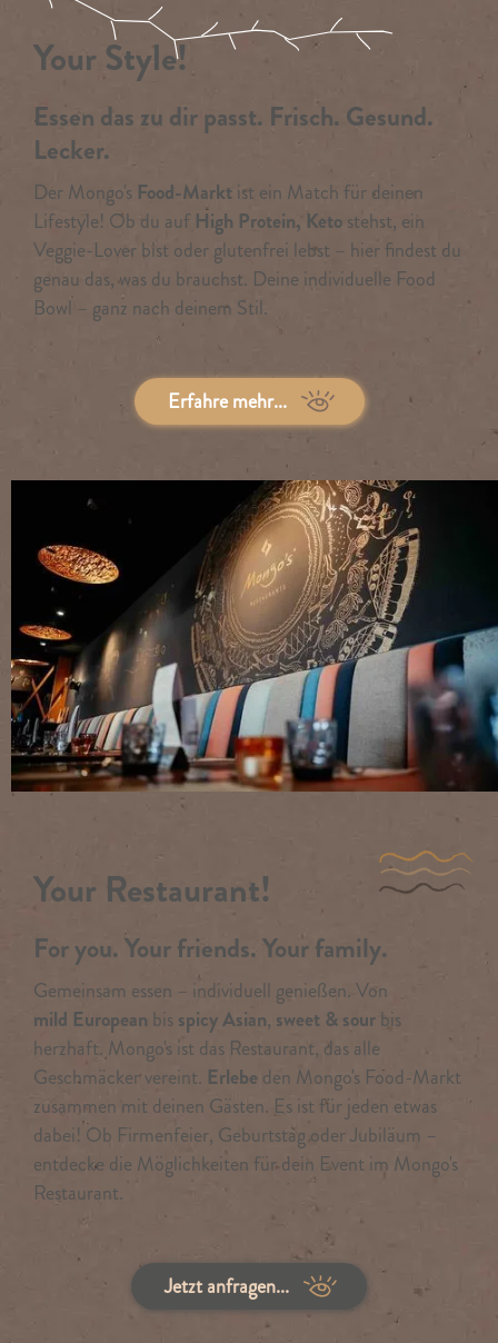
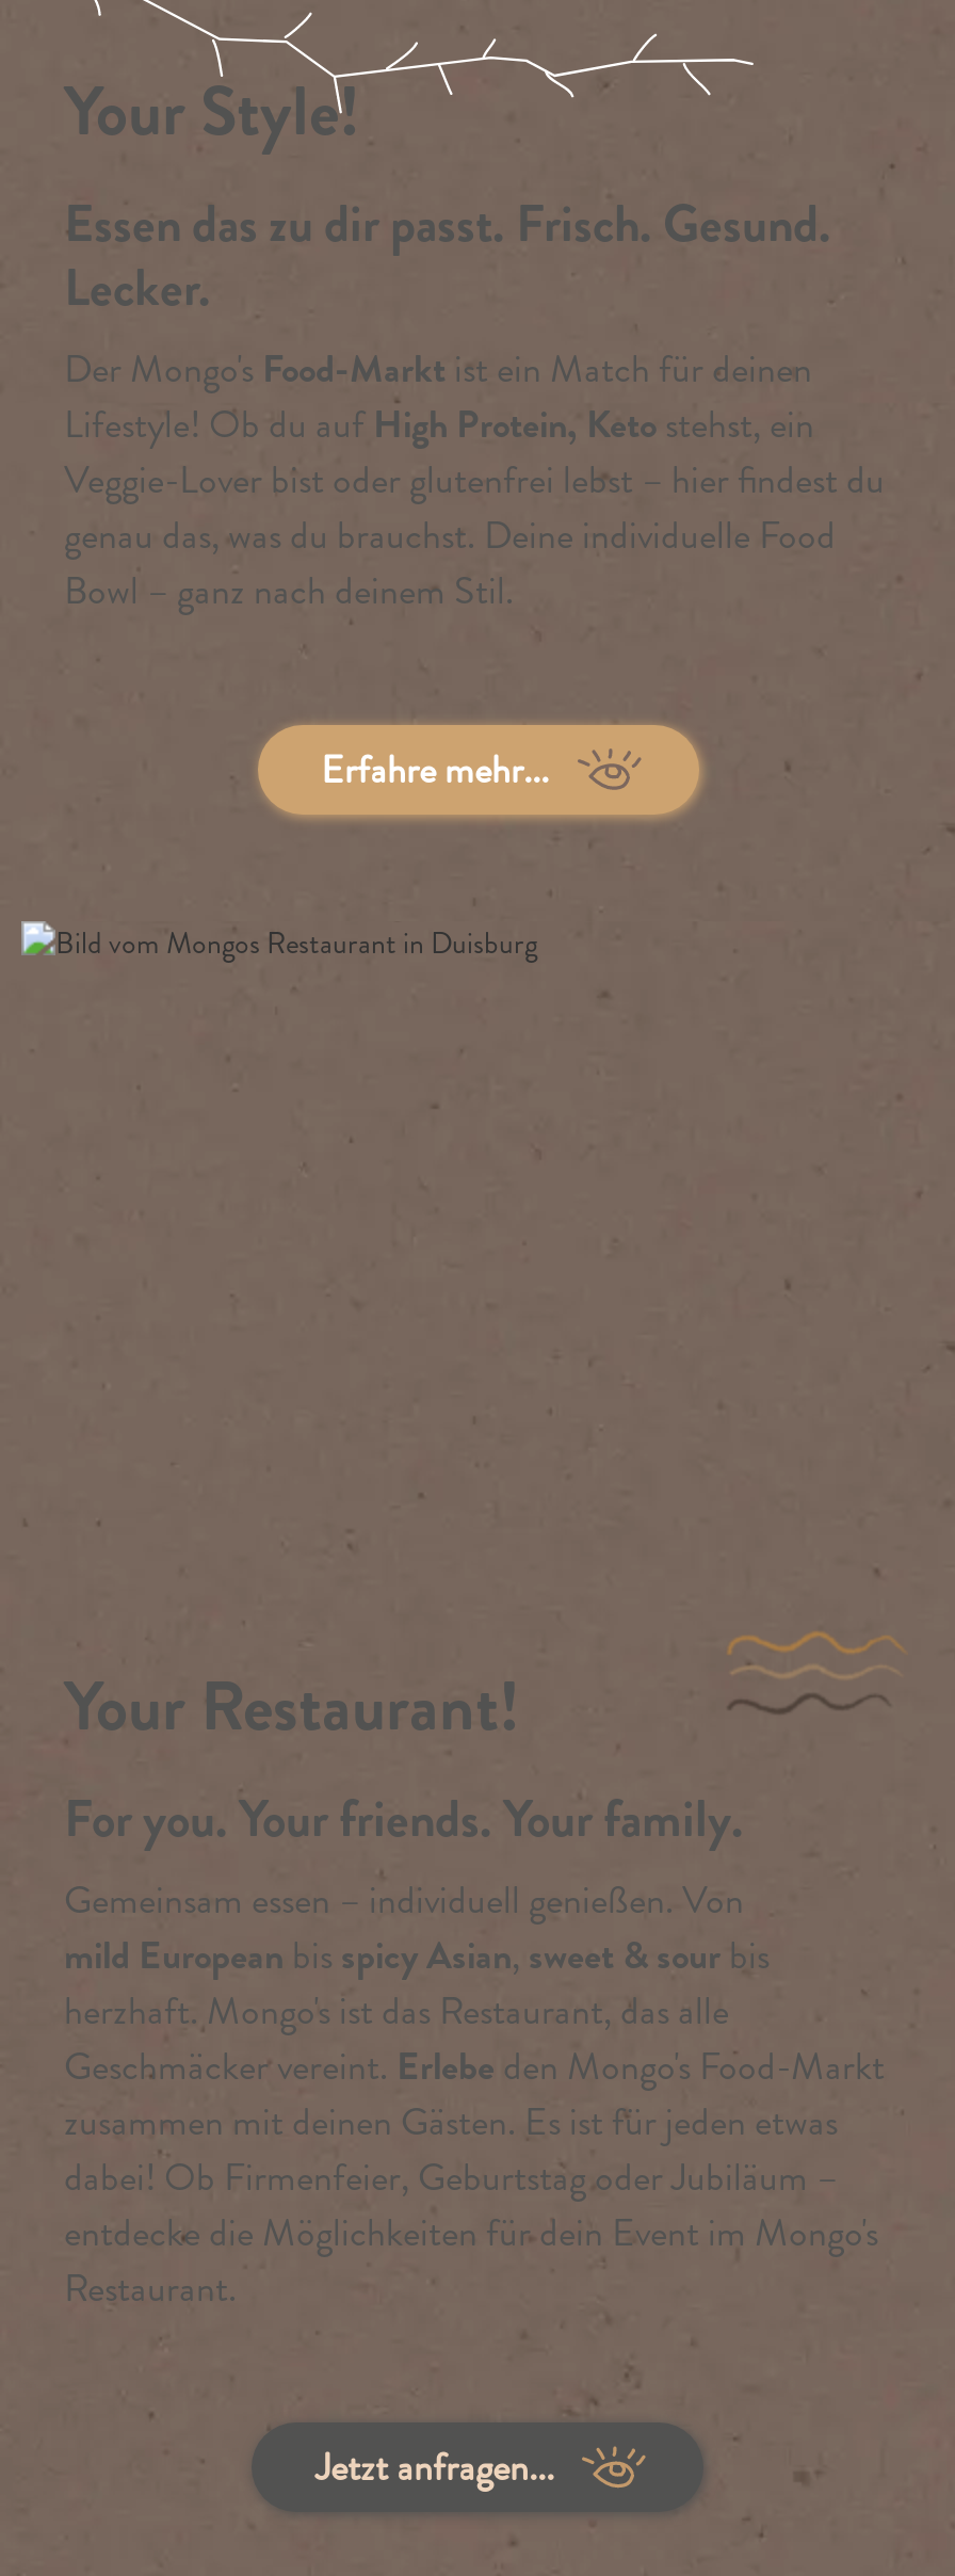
[10,479,495,793] [image] -> none

